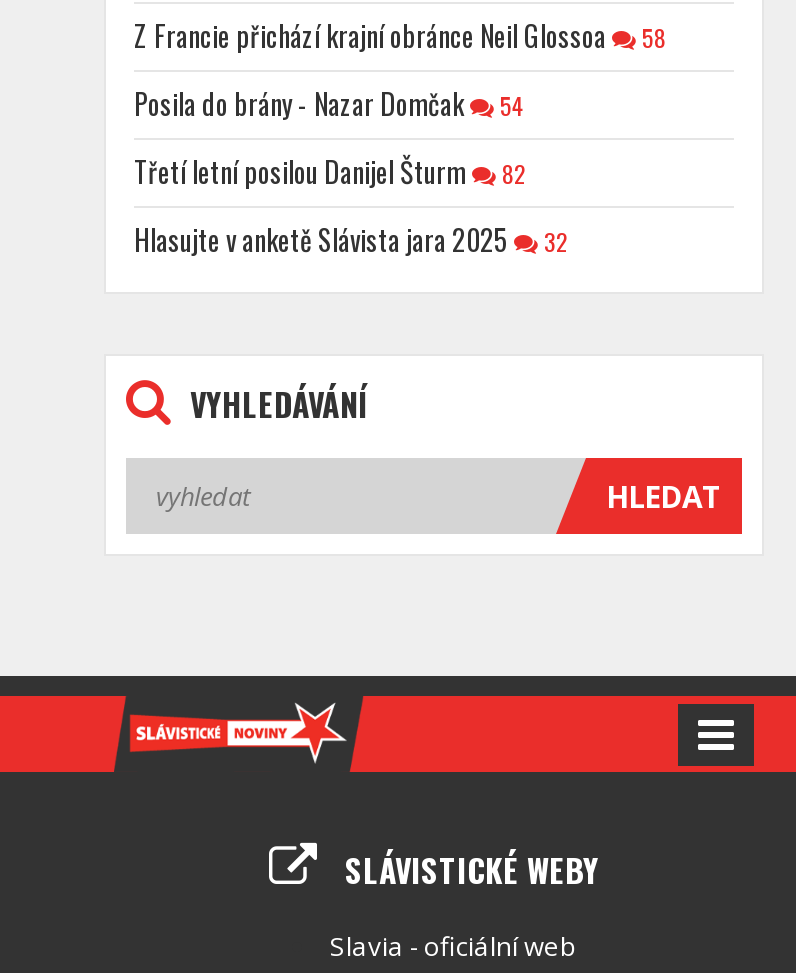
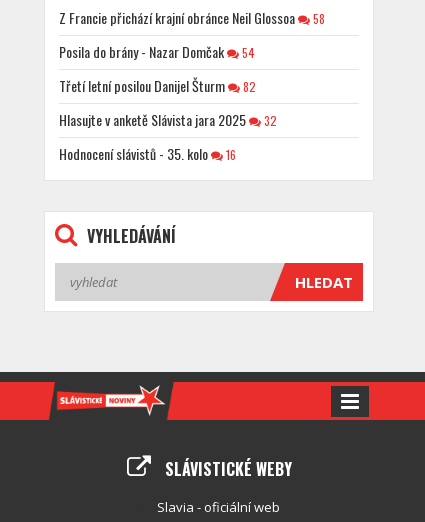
none -> [59,143,236,164] Hodnocení slávistů - 35. kolo | 16

